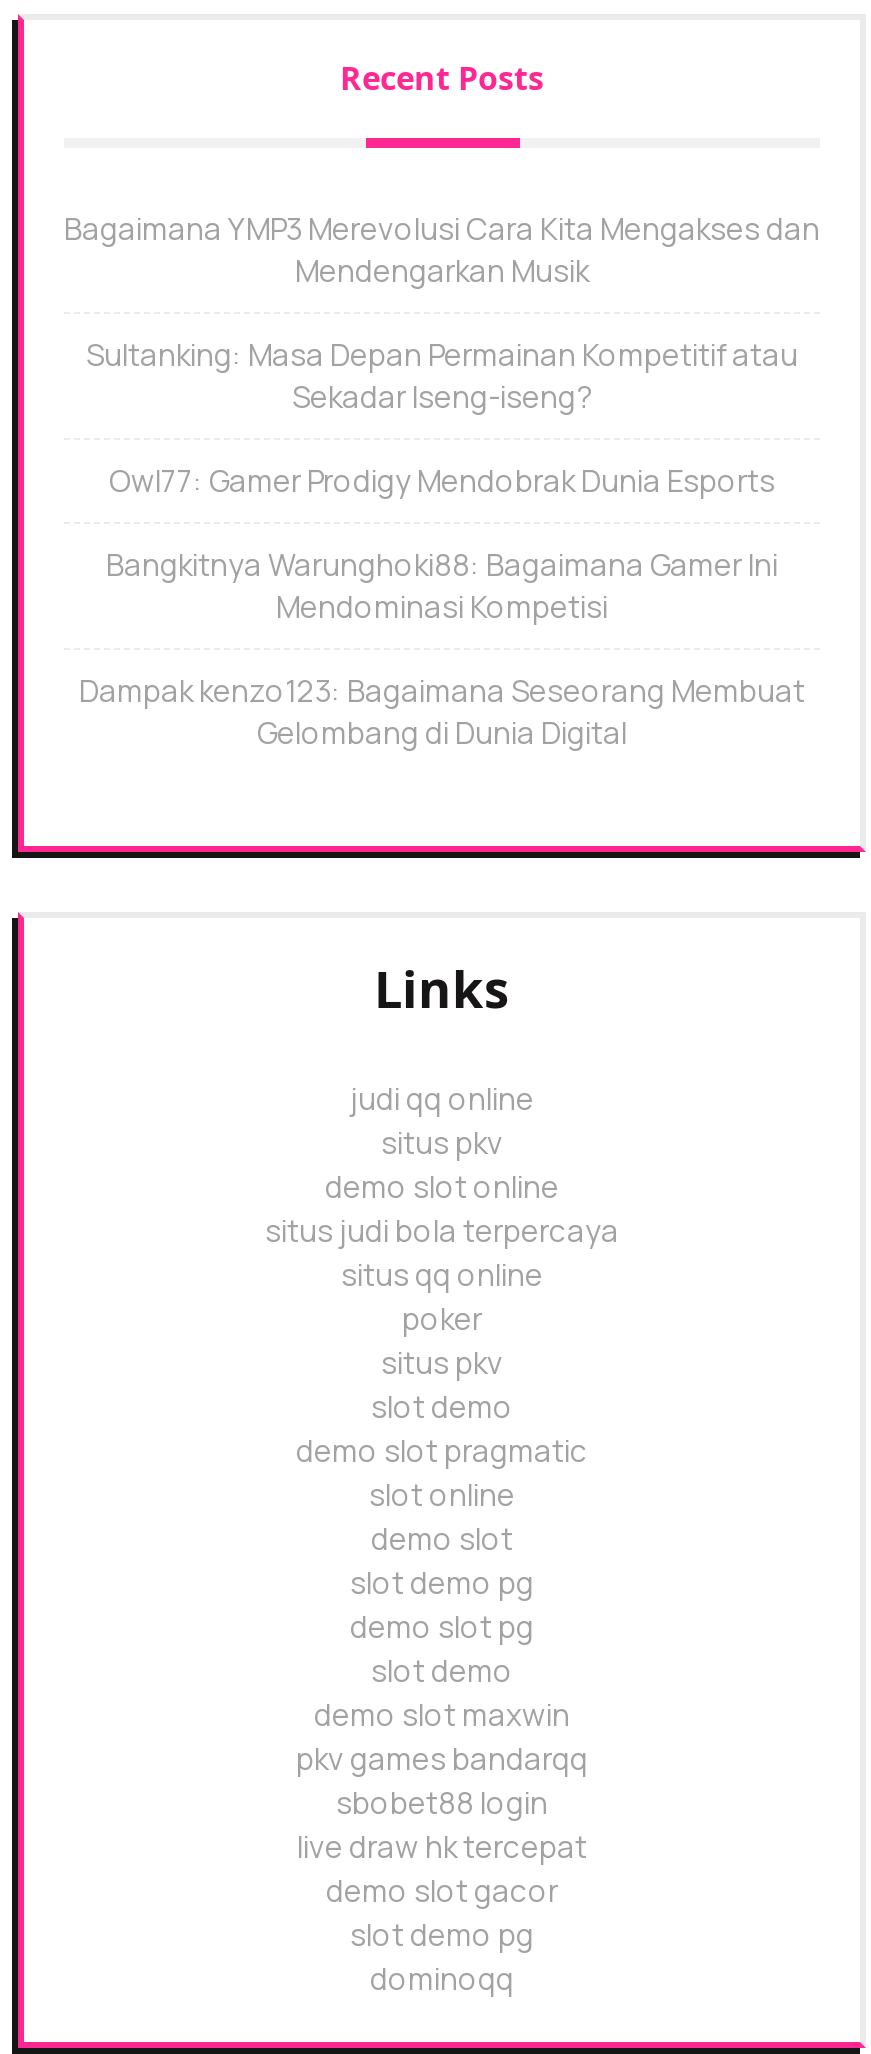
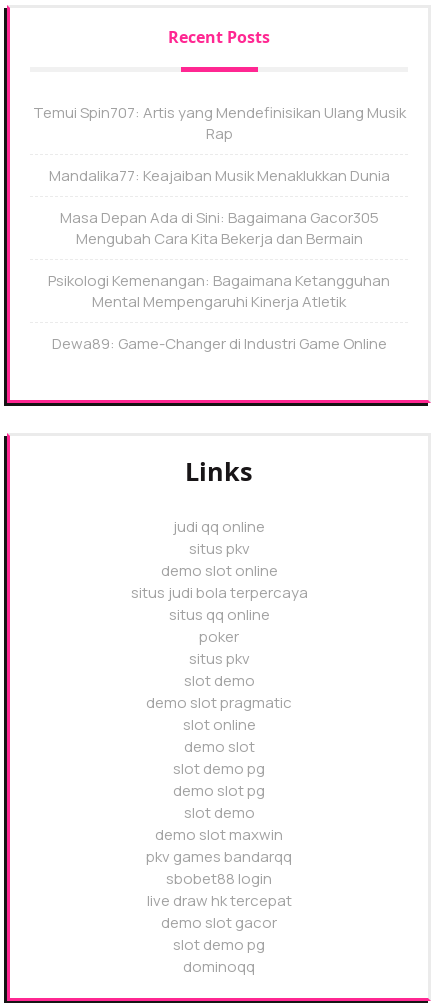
[64,208,820,292] Bagaimana YMP3 Merevolusi Cara Kita Mengakses dan | Mendengarkan Musik -> [32,102,405,144] Temui Spin707: Artis yang Mendefinisikan Ulang Musik | Rap
[86,334,798,418] Sultanking: Masa Depan Permainan Kompetitif atau | Sekadar Iseng-iseng? -> [48,165,389,186] Mandalika77: Keajaiban Musik Menaklukkan Dunia
[109,460,775,502] Owl77: Gamer Prodigy Mendobrak Dunia Esports -> [59,207,378,249] Masa Depan Ada di Sini: Bagaimana Gacor305 | Mengubah Cara Kita Bekerja dan Bermain
[106,544,778,628] Bangkitnya Warunghoki88: Bagaimana Gamer Ini | Mendominasi Kompetisi -> [48,270,390,312] Psikologi Kemenangan: Bagaimana Ketangguhan | Mental Mempengaruhi Kinerja Atletik
[79,670,805,754] Dampak kenzo123: Bagaimana Seseorang Membuat | Gelombang di Dunia Digital -> [51,333,386,354] Dewa89: Game-Changer di Industri Game Online

